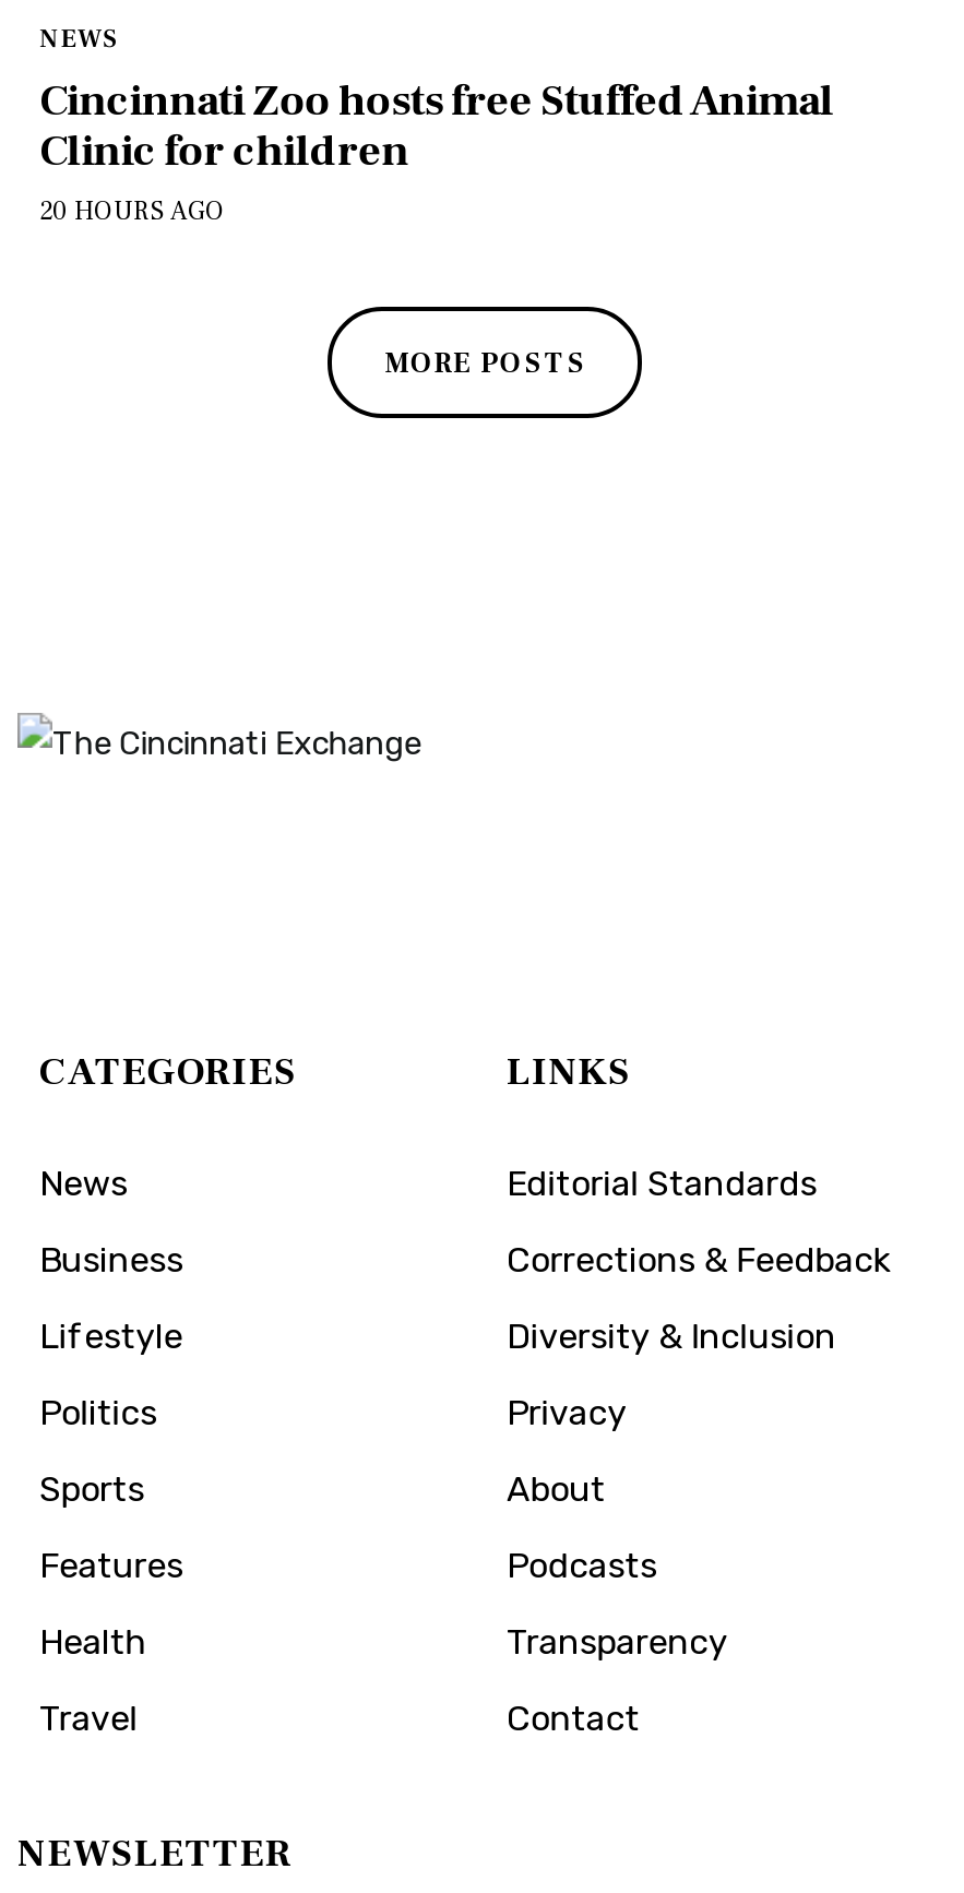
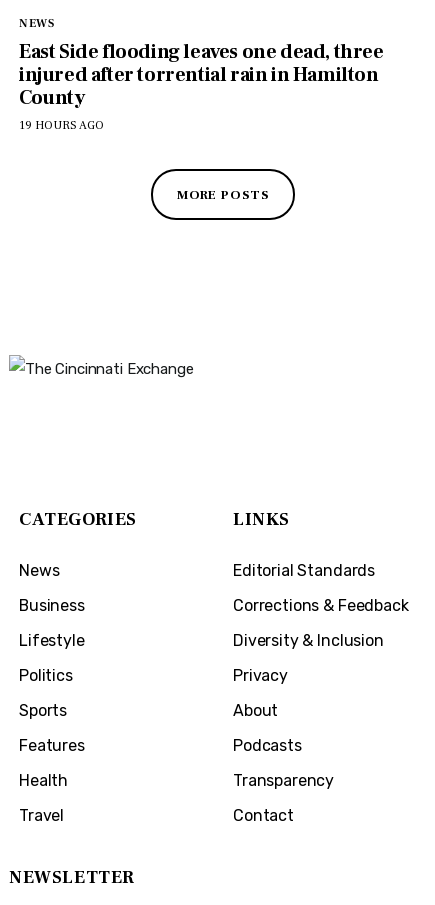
[39,73,834,229] Cincinnati Zoo hosts free Stuffed Animal | Clinic for children | 20 HOURS AGO -> [19,39,384,133] East Side flooding leaves one dead, three | injured after torrential rain in Hamilton | County | 19 HOURS AGO

